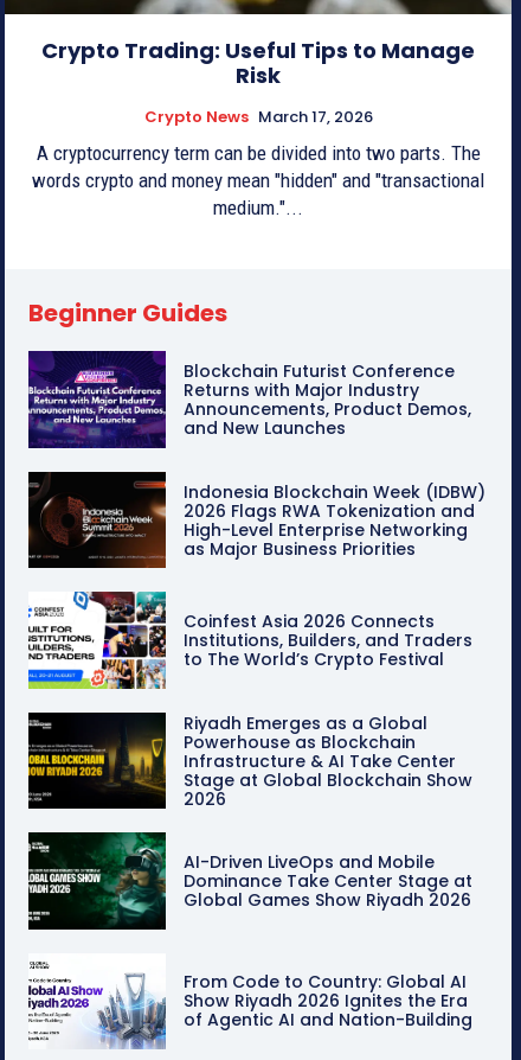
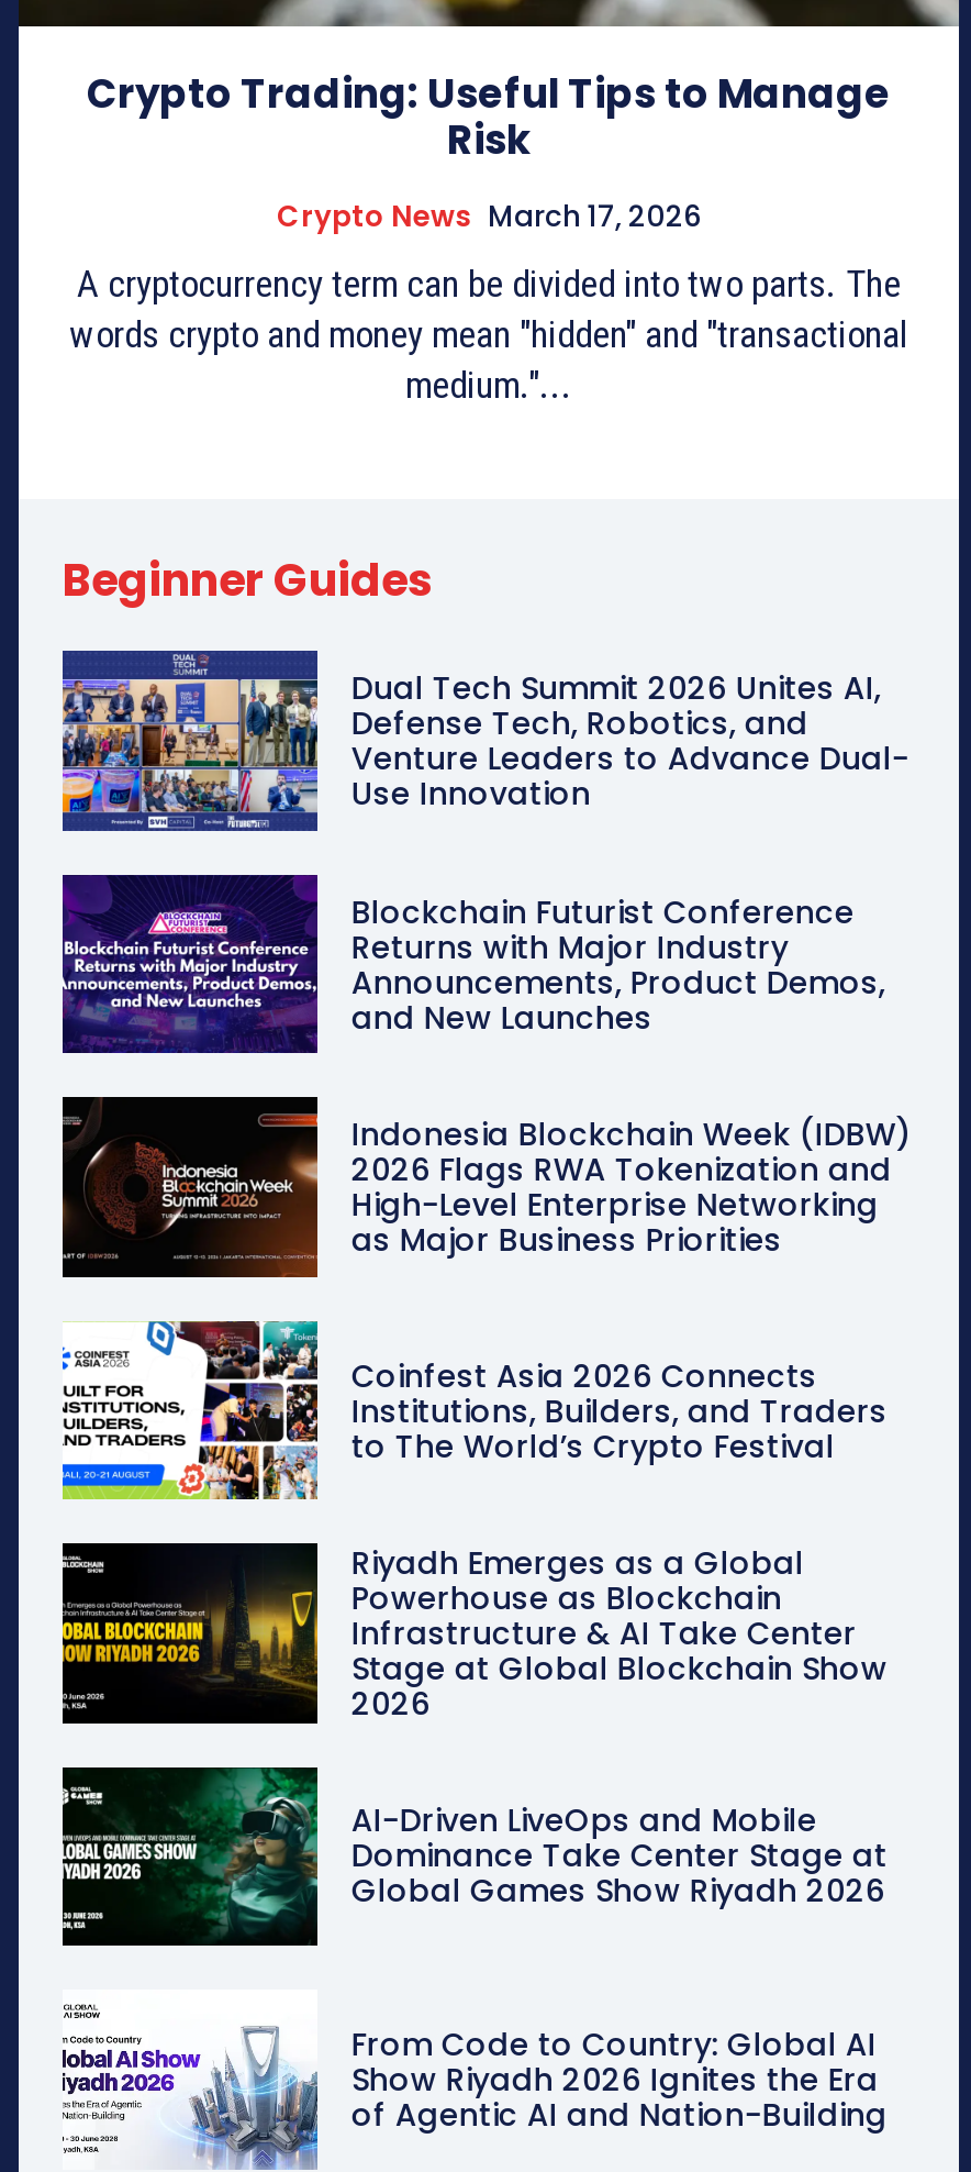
none -> [60,651,909,831] [image] | Dual Tech Summit 2026 Unites AI, | Defense Tech, Robotics, and | Venture Leaders to Advance Dual- | Use Innovation

